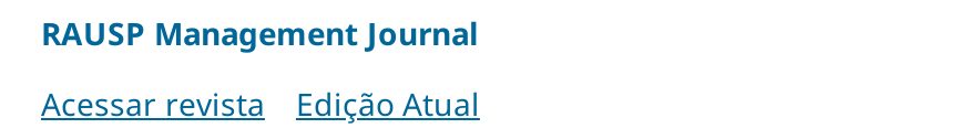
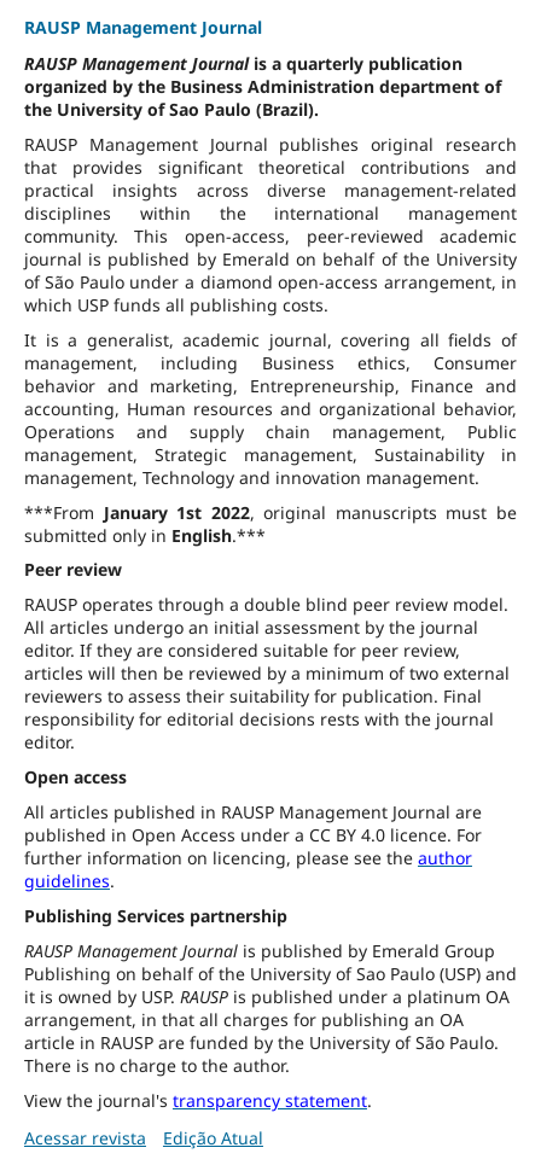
none -> [24,51,517,1112] RAUSP Management Journal is a quarterly publication | organized by the Business Administration department of | the University of Sao Paulo (Brazil). | RAUSP Management Journal publishes original research | that provides significant theoretical contributions and | practical insights across diverse management-related | disciplines within the international management | community. This open-access, peer-reviewed academic | journal is published by Emerald on behalf of the University | of São Paulo under a diamond open-access arrangement, in | which USP funds all publishing costs. | It is a generalist, academic journal, covering all fields of | management, including Business ethics, Consumer | behavior and marketing, Entrepreneurship, Finance and | accounting, Human resources and organizational behavior, | Operations and supply chain management, Public | management, Strategic management, Sustainability in | management, Technology and innovation management. | ***From January 1st 2022, original manuscripts must be | submitted only in English.*** | Peer review | RAUSP operates through a double blind peer review model. | All articles undergo an initial assessment by the journal | editor. If they are considered suitable for peer review, | articles will then be reviewed by a minimum of two external | reviewers to assess their suitability for publication. Final | responsibility for editorial decisions rests with the journal | editor. | Open access | All articles published in RAUSP Management Journal are | published in Open Access under a CC BY 4.0 licence. For | further information on licencing, please see the author | guidelines. | Publishing Services partnership | RAUSP Management Journal is published by Emerald Group | Publishing on behalf of the University of Sao Paulo (USP) and | it is owned by USP. RAUSP is published under a platinum OA | arrangement, in that all charges for publishing an OA | article in RAUSP are funded by the University of São Paulo. | There is no charge to the author. | View the journal's transparency statement.

